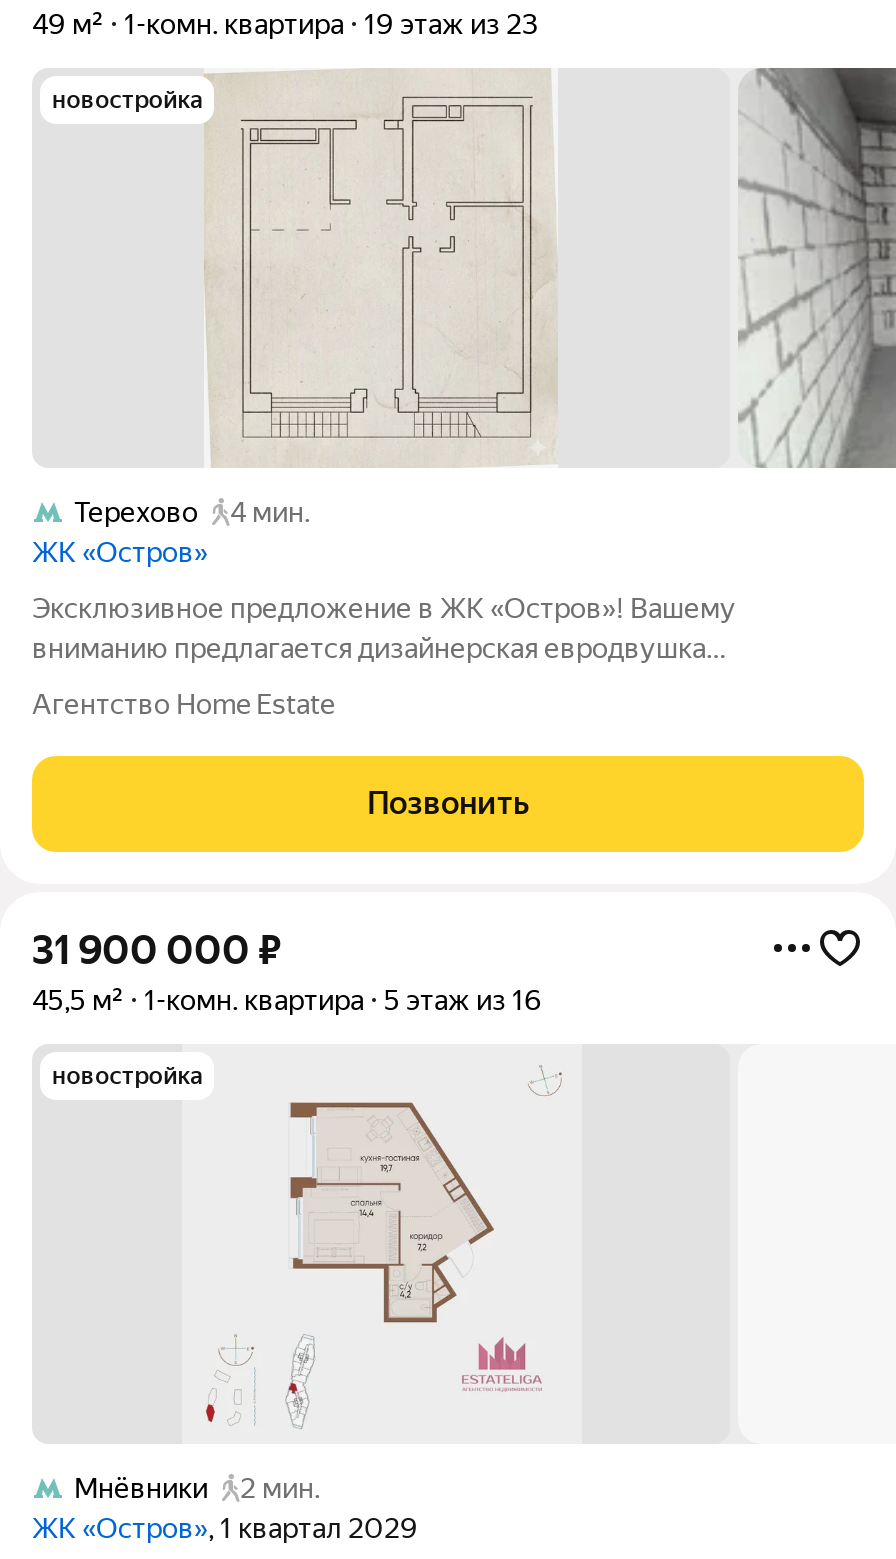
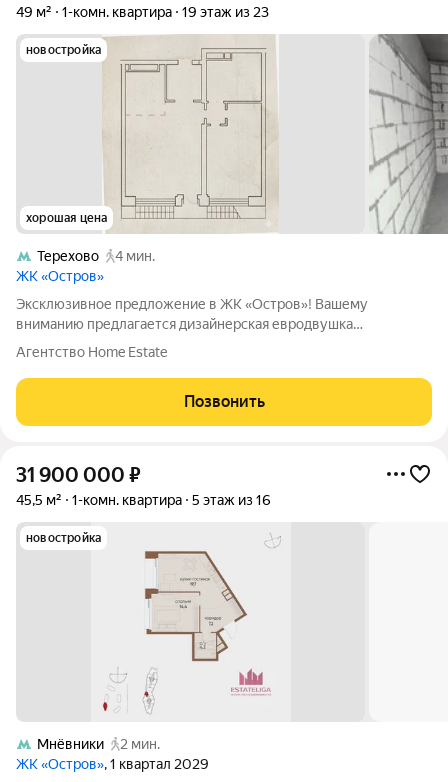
none -> [26,211,107,225] хорошая цена

